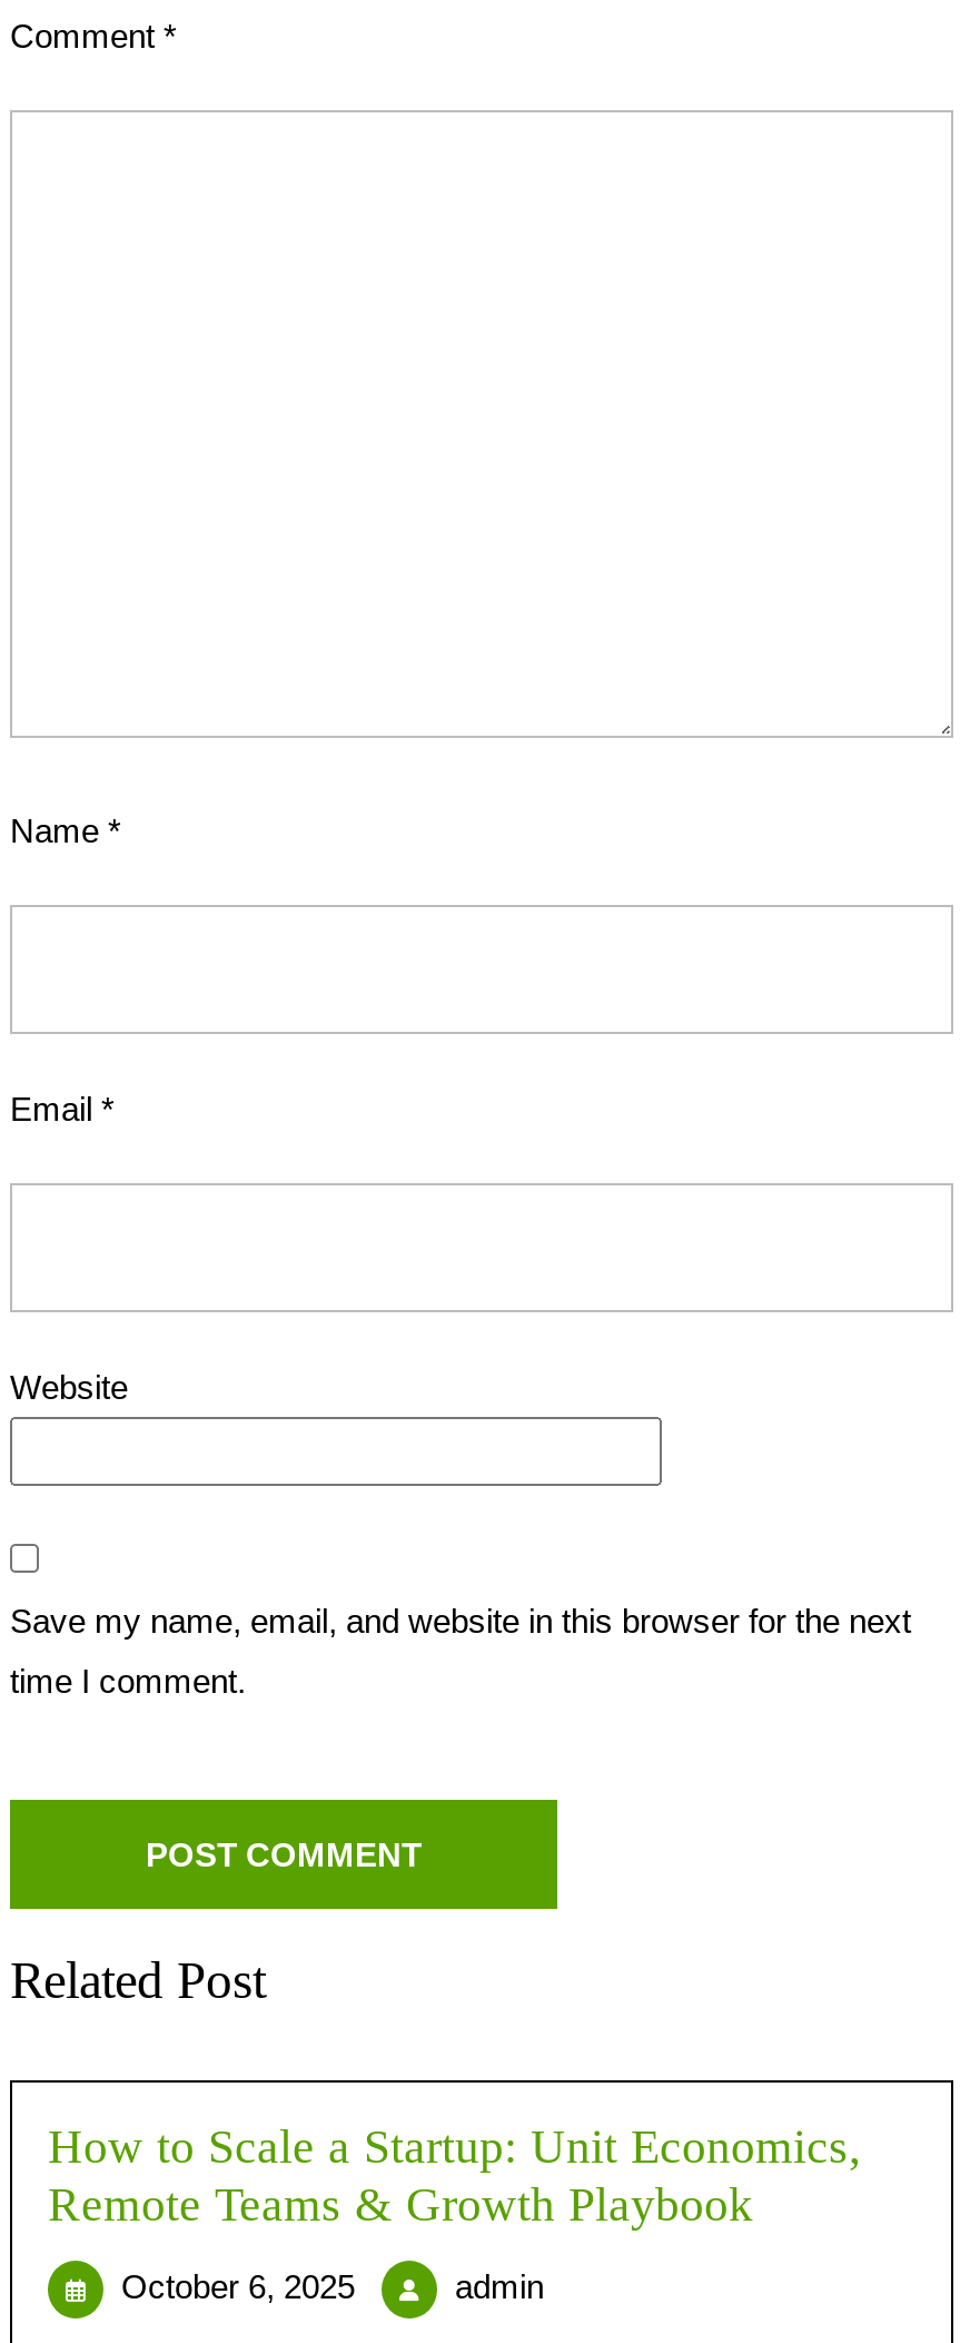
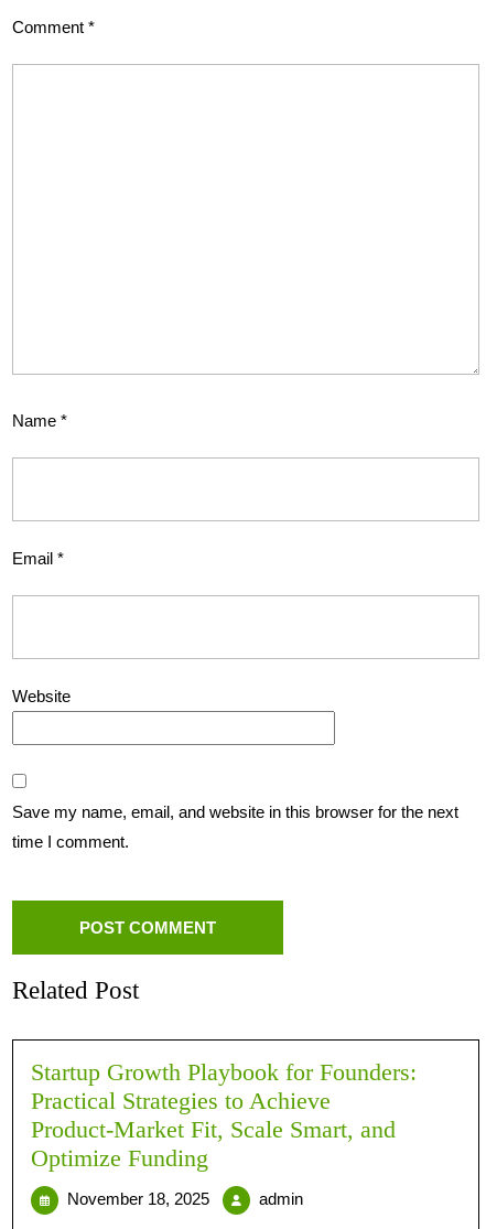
[48,2122,862,2233] How to Scale a Startup: Unit Economics, | Remote Teams & Growth Playbook -> [31,1060,417,1172] Startup Growth Playbook for Founders: | Practical Strategies to Achieve | Product‑Market Fit, Scale Smart, and | Optimize Funding
[121,2268,355,2306] October 6, 2025 -> [67,1190,209,1209] November 18, 2025

